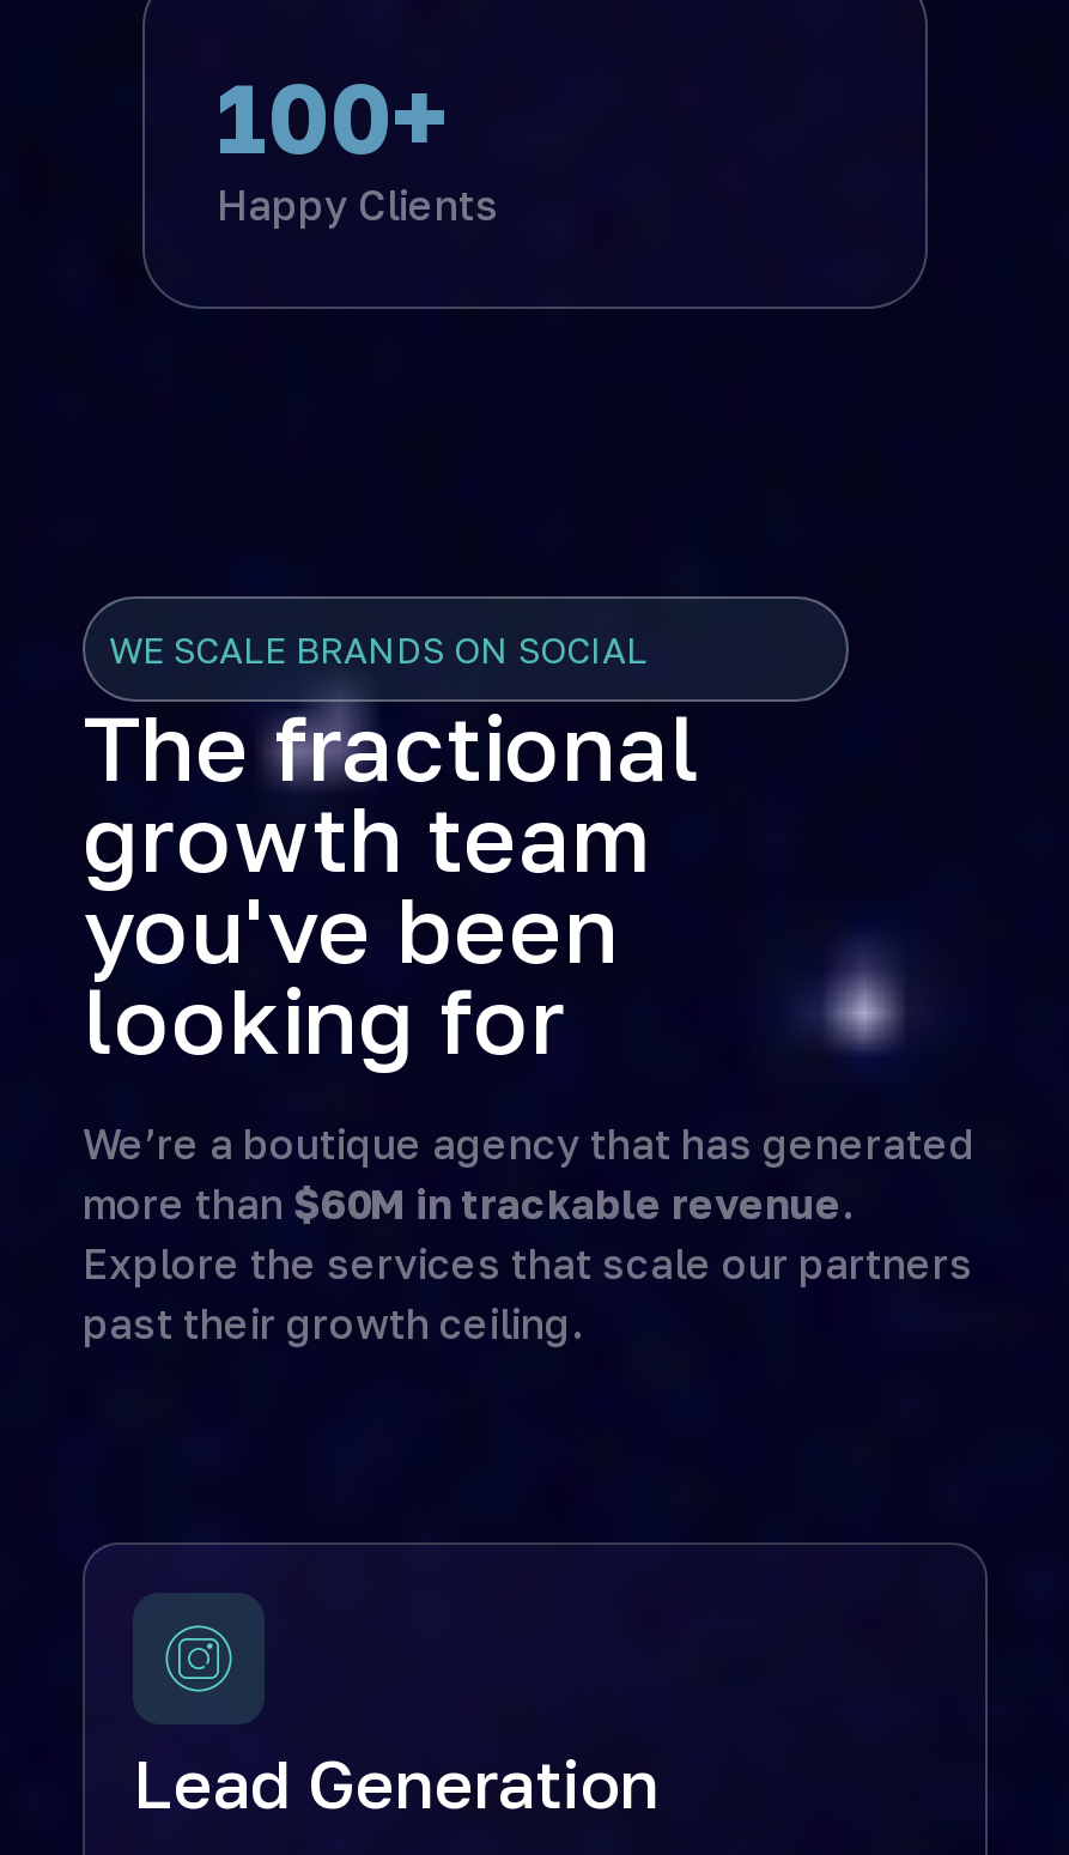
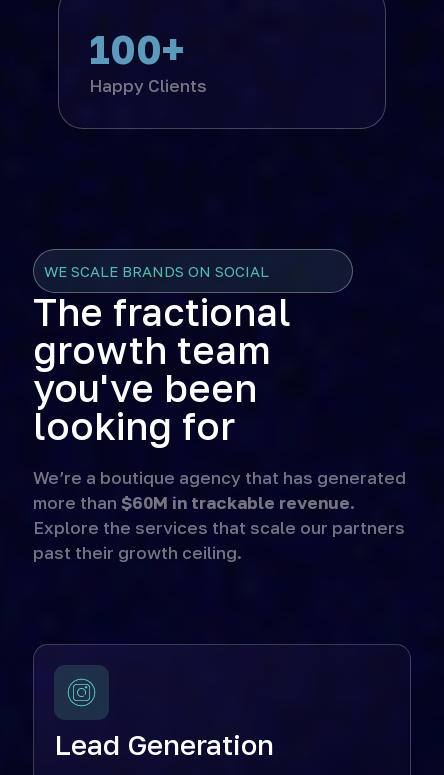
[789,934,909,1059] [image] -> none

